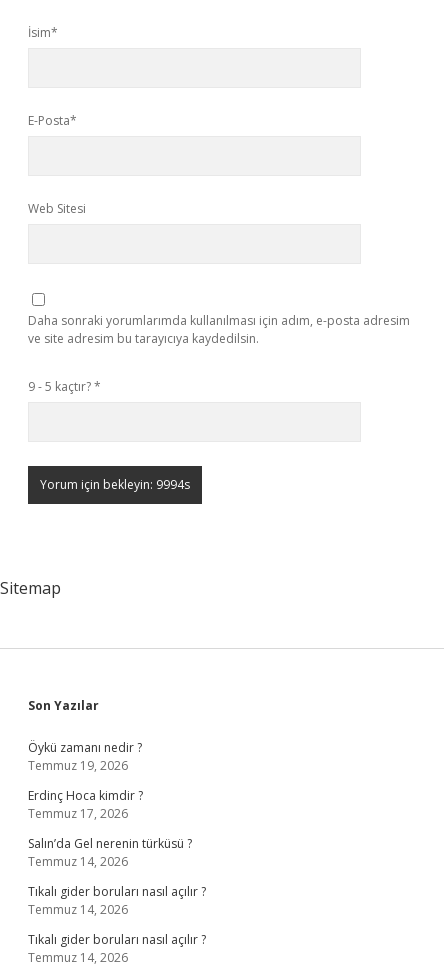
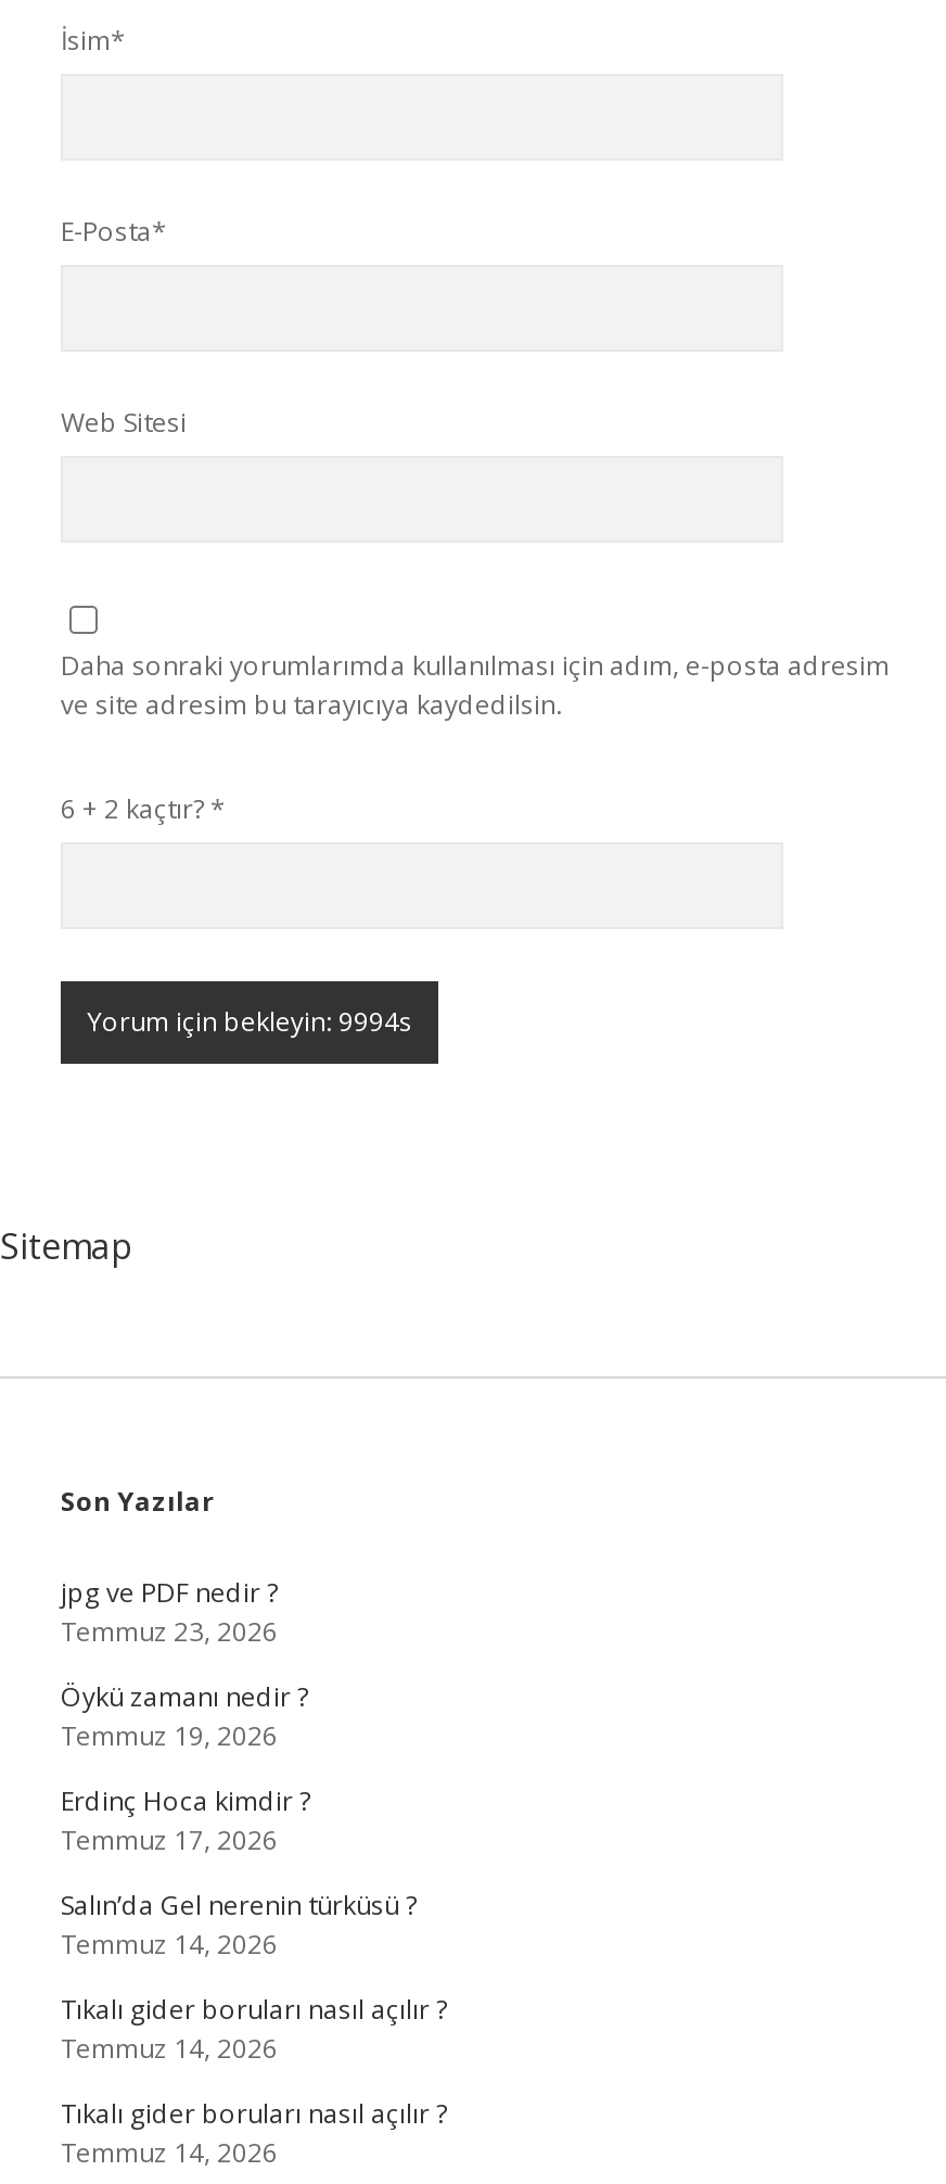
[28,378,101,395] 9 - 5 kaçtır? * -> [61,790,226,827] 6 + 2 kaçtır? *
none -> [61,1574,278,1650] jpg ve PDF nedir ? | Temmuz 23, 2026

